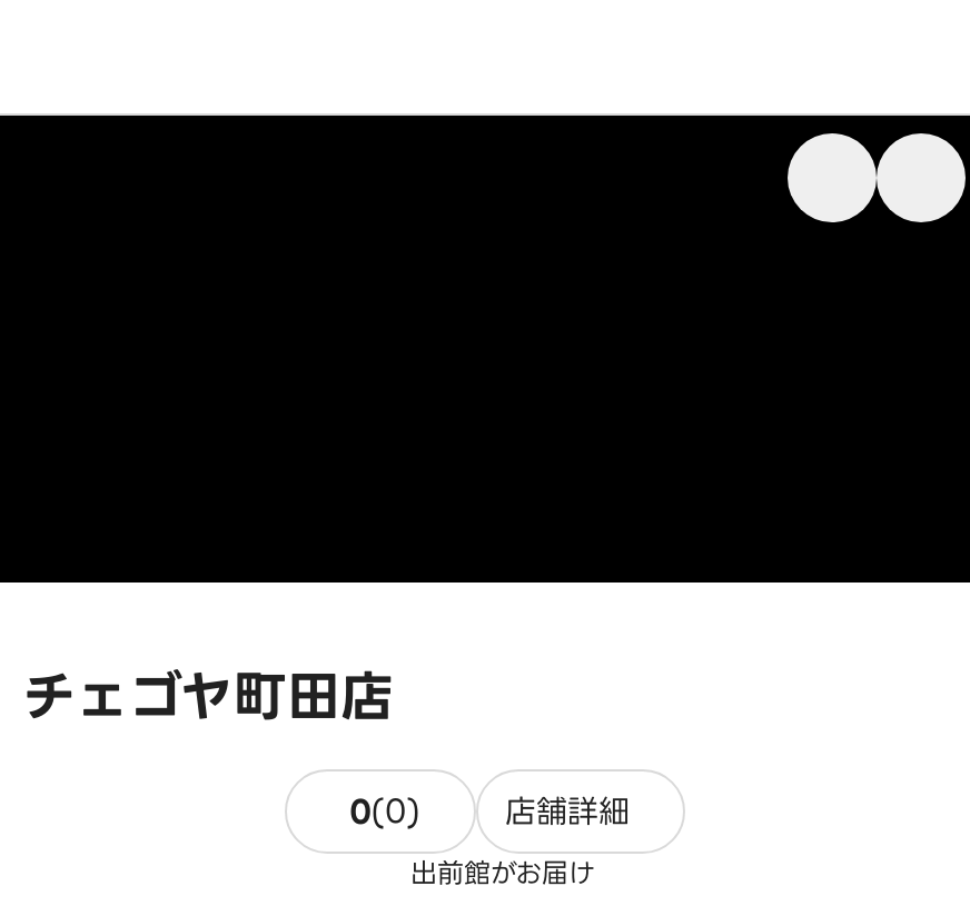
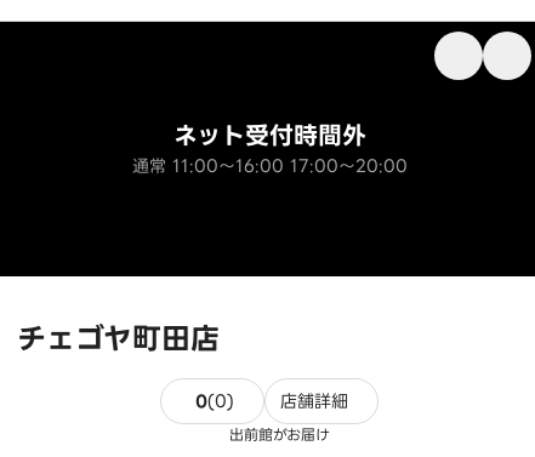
none -> [132,116,407,179] ネット受付時間外 | 通常 11:00～16:00 17:00～20:00

